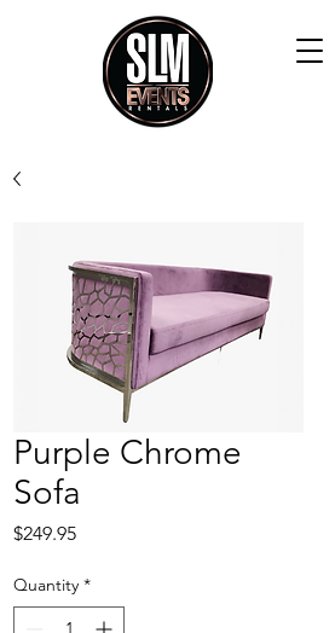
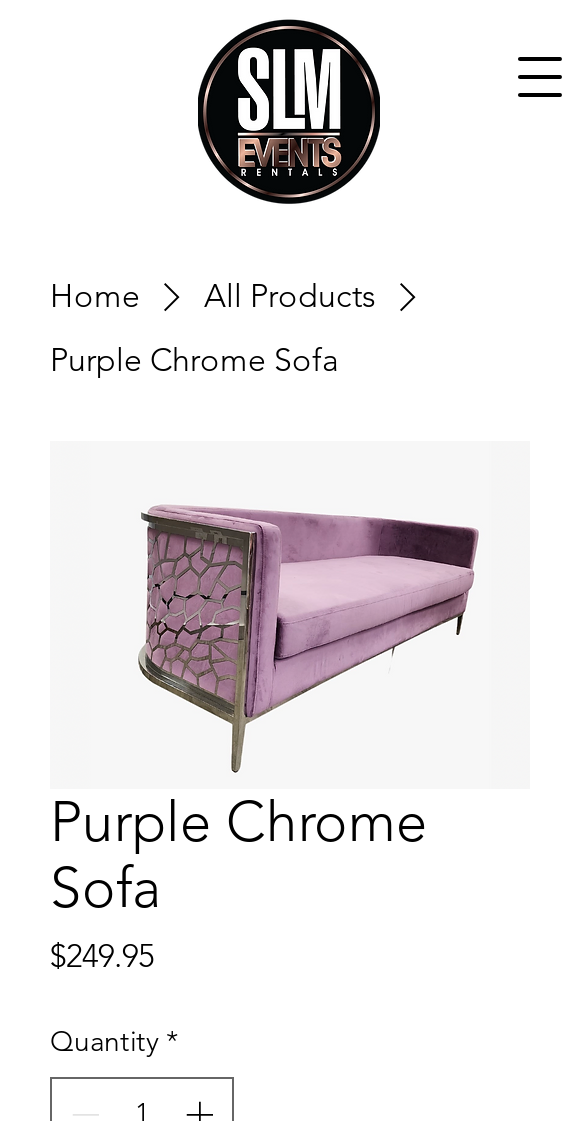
none -> [50,277,376,379] Home | All Products | Purple Chrome Sofa

